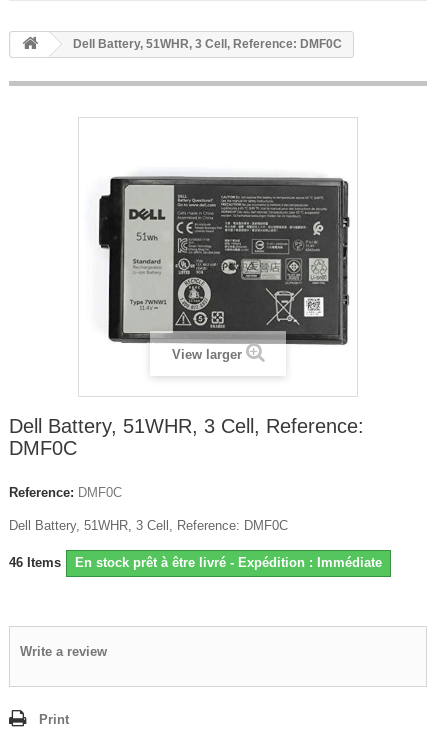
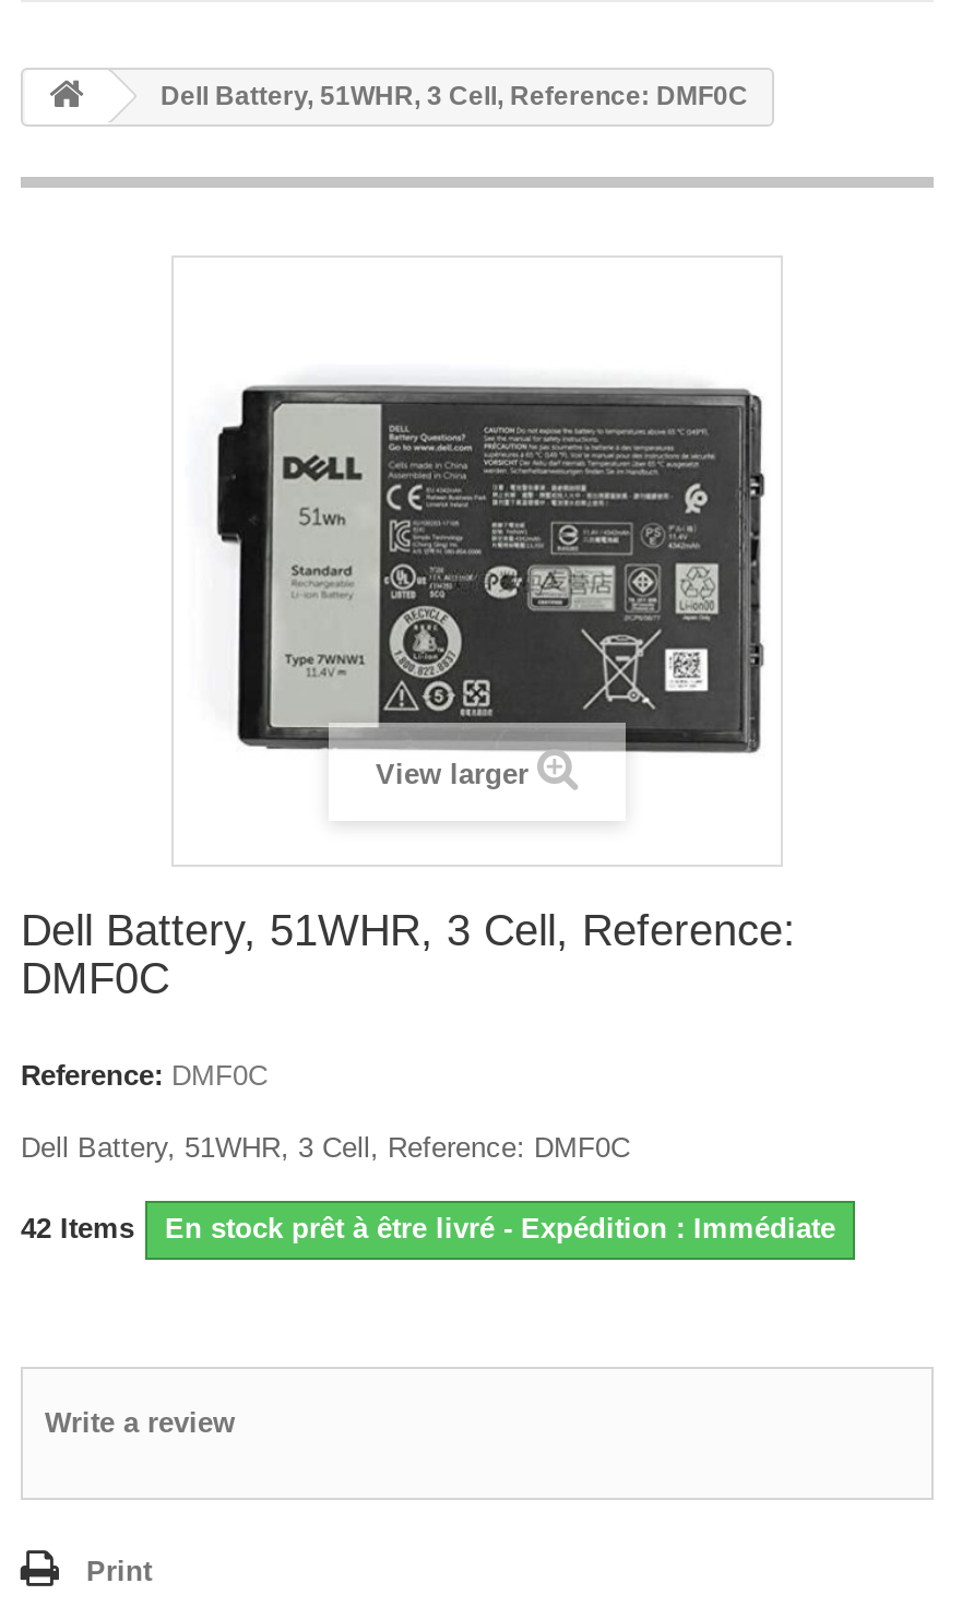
[9,555,382,570] 46 Items En stock prêt à être livré - Expédition : Immédiate -> [21,1212,835,1245] 42 Items En stock prêt à être livré - Expédition : Immédiate

